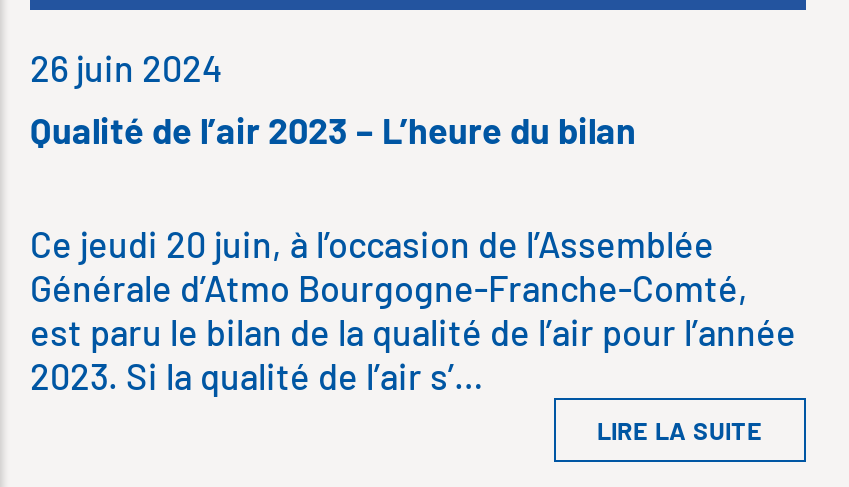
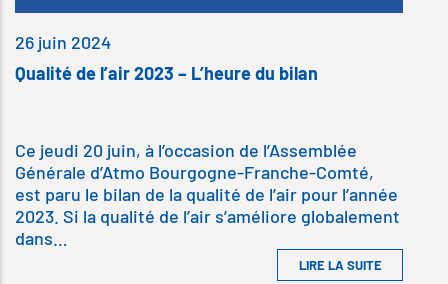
[30,354,484,398] 2023. Si la qualité de l’air s’… -> [15,205,400,249] 2023. Si la qualité de l’air s’améliore globalement | dans…

